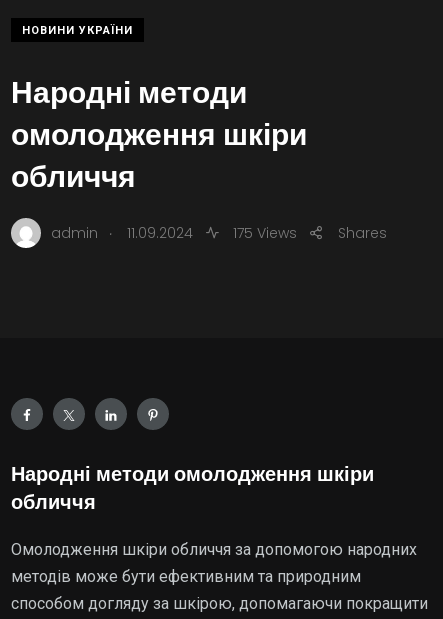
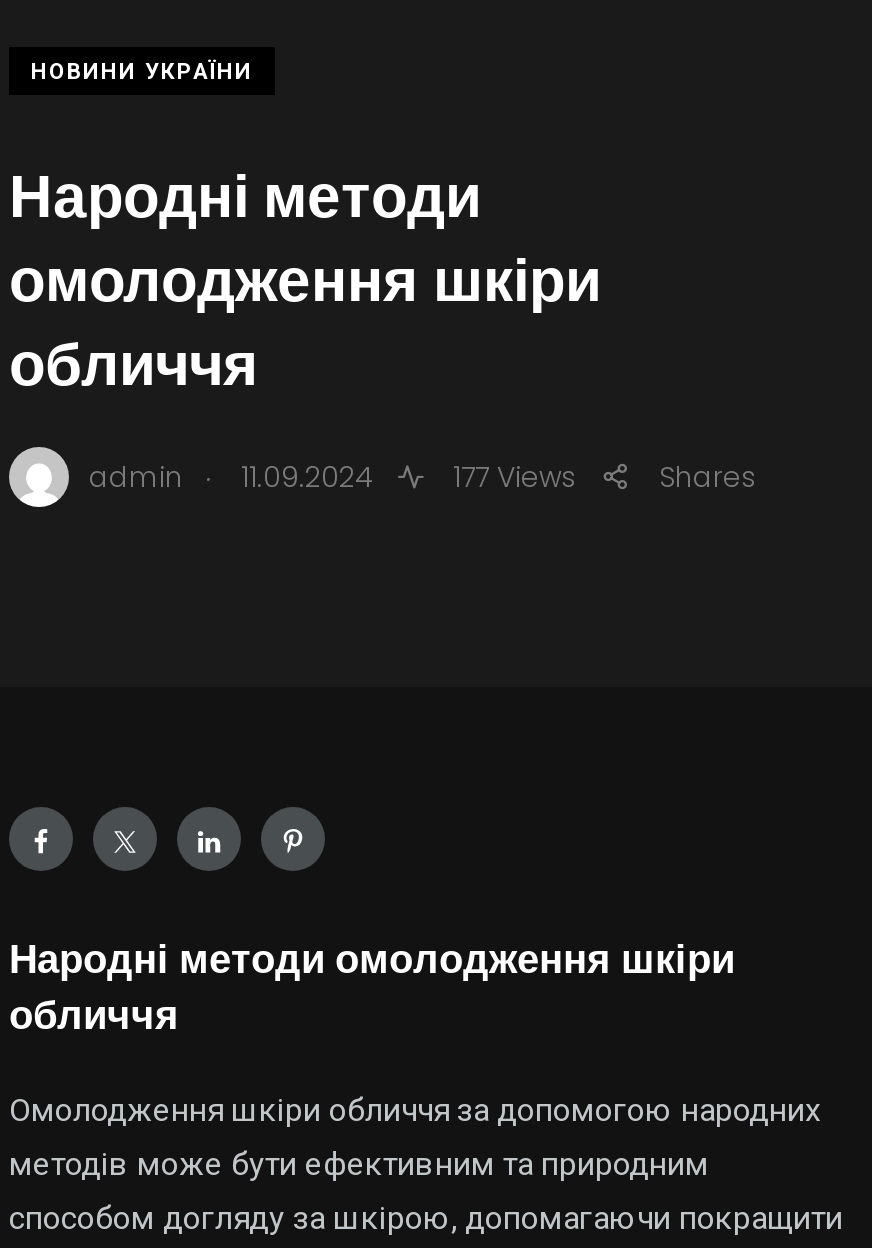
[51,219,297,242] admin . 11.09.2024 175 Views -> [89,450,577,496] admin . 11.09.2024 177 Views

